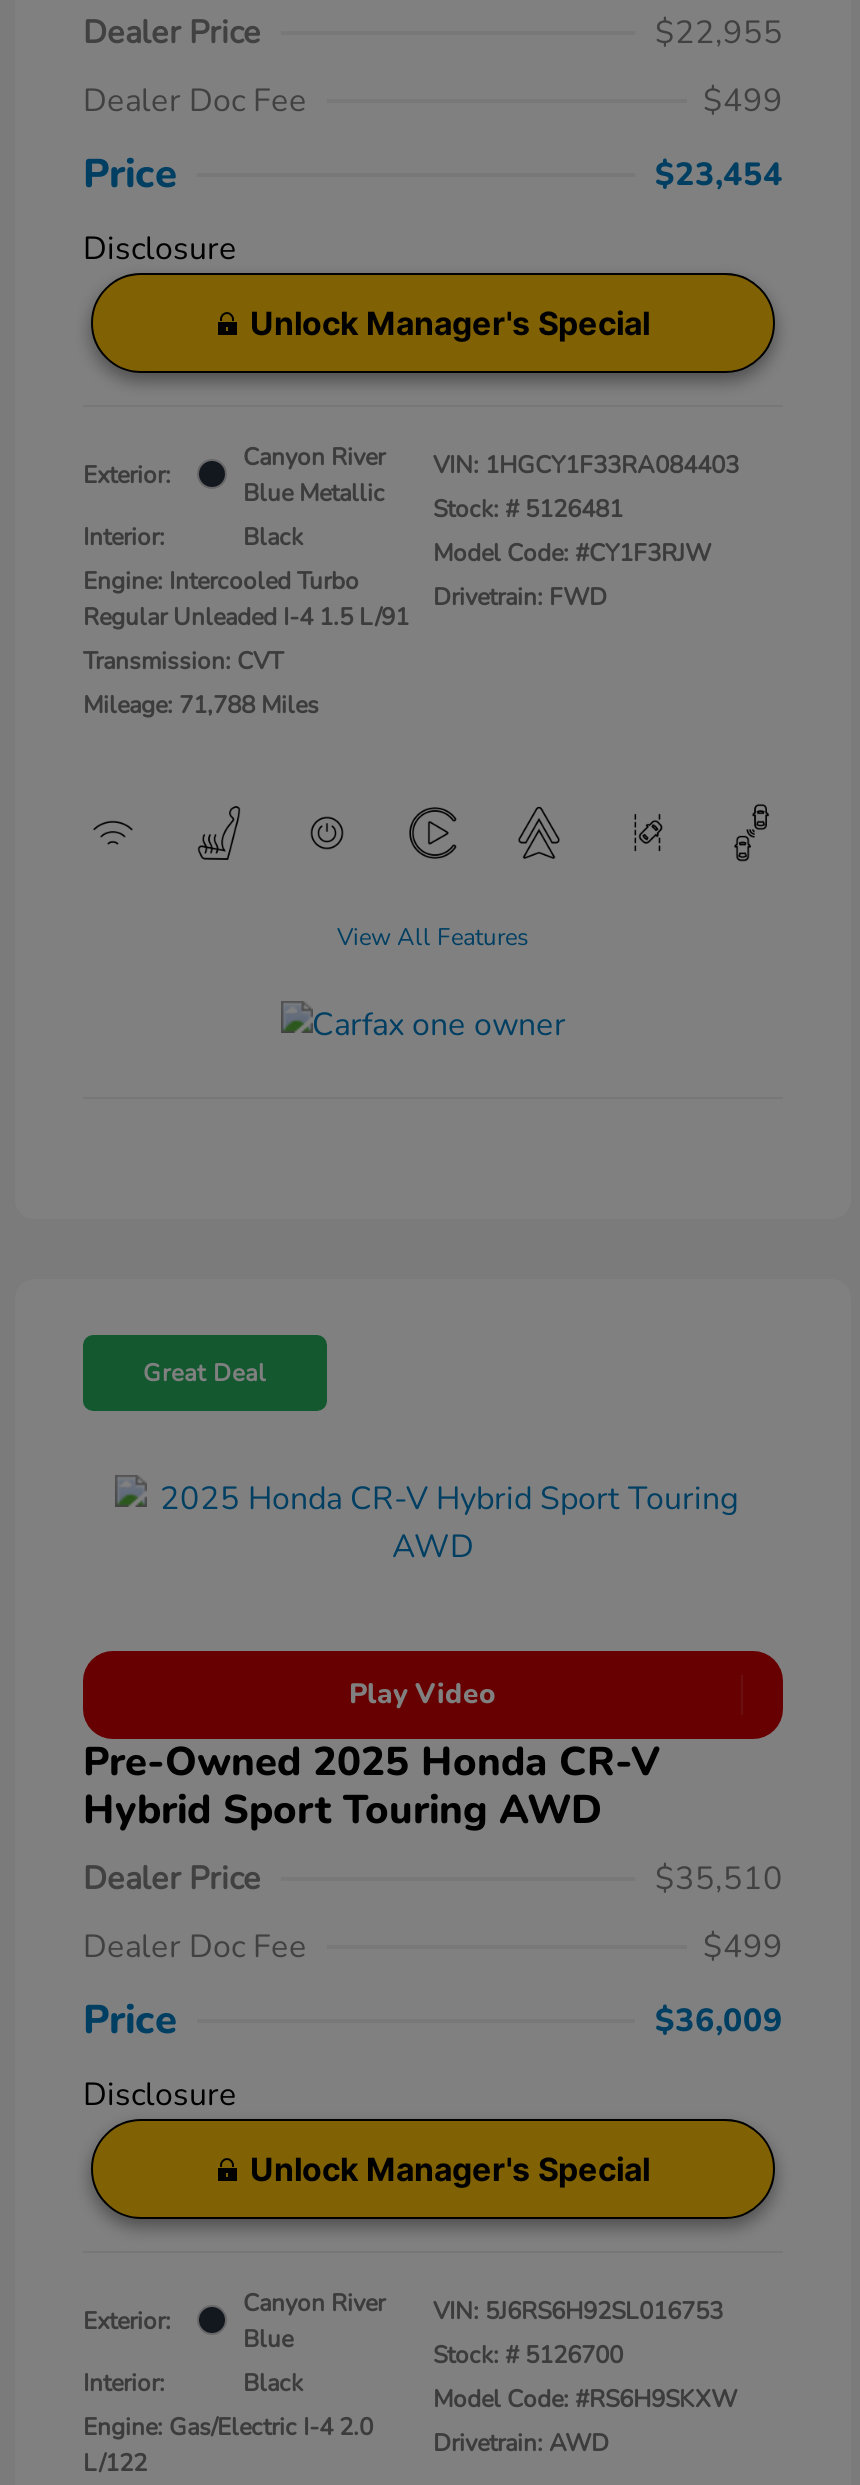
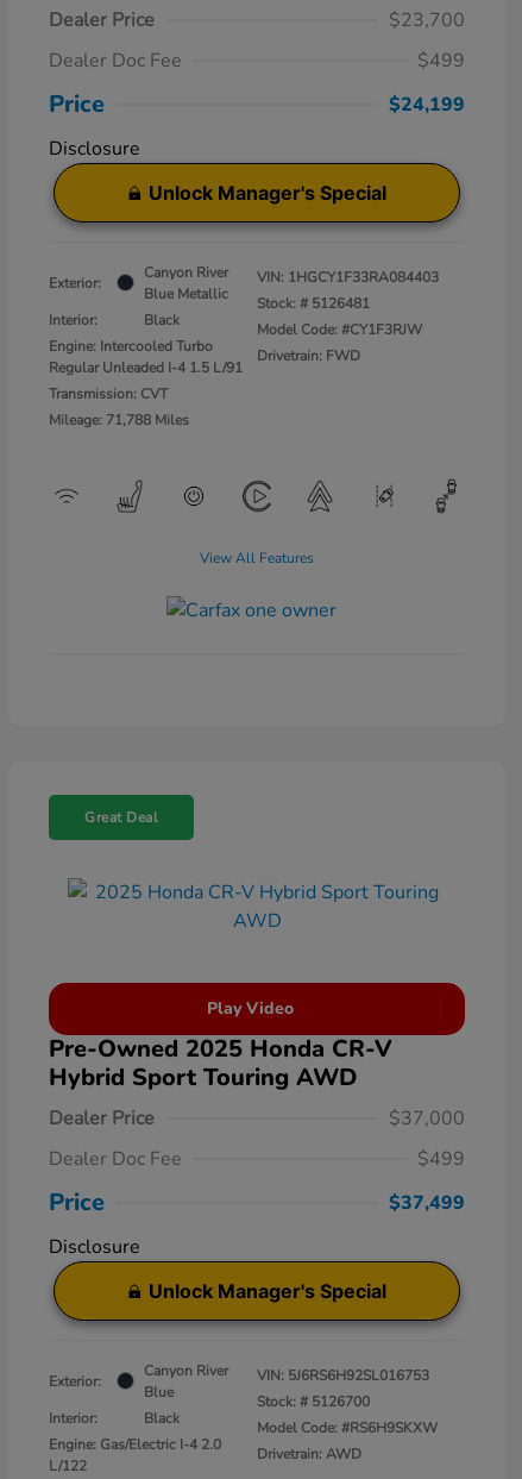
[655,11,783,55] $22,955 -> [389,7,465,33] $23,700
[655,153,783,197] $23,454 -> [389,92,465,118] $24,199
[655,1857,783,1901] $35,510 -> [389,1105,465,1131] $37,000
[655,1999,783,2043] $36,009 -> [389,1190,465,1216] $37,499

